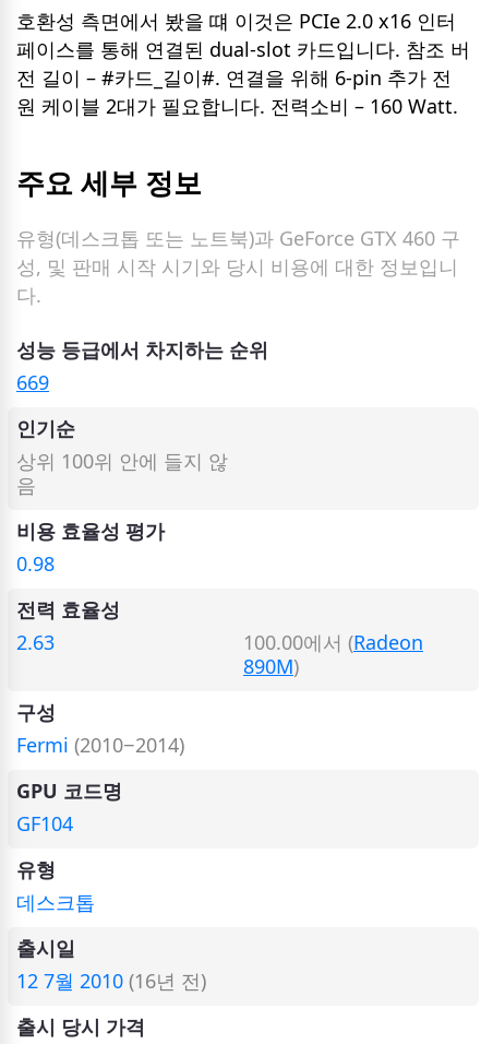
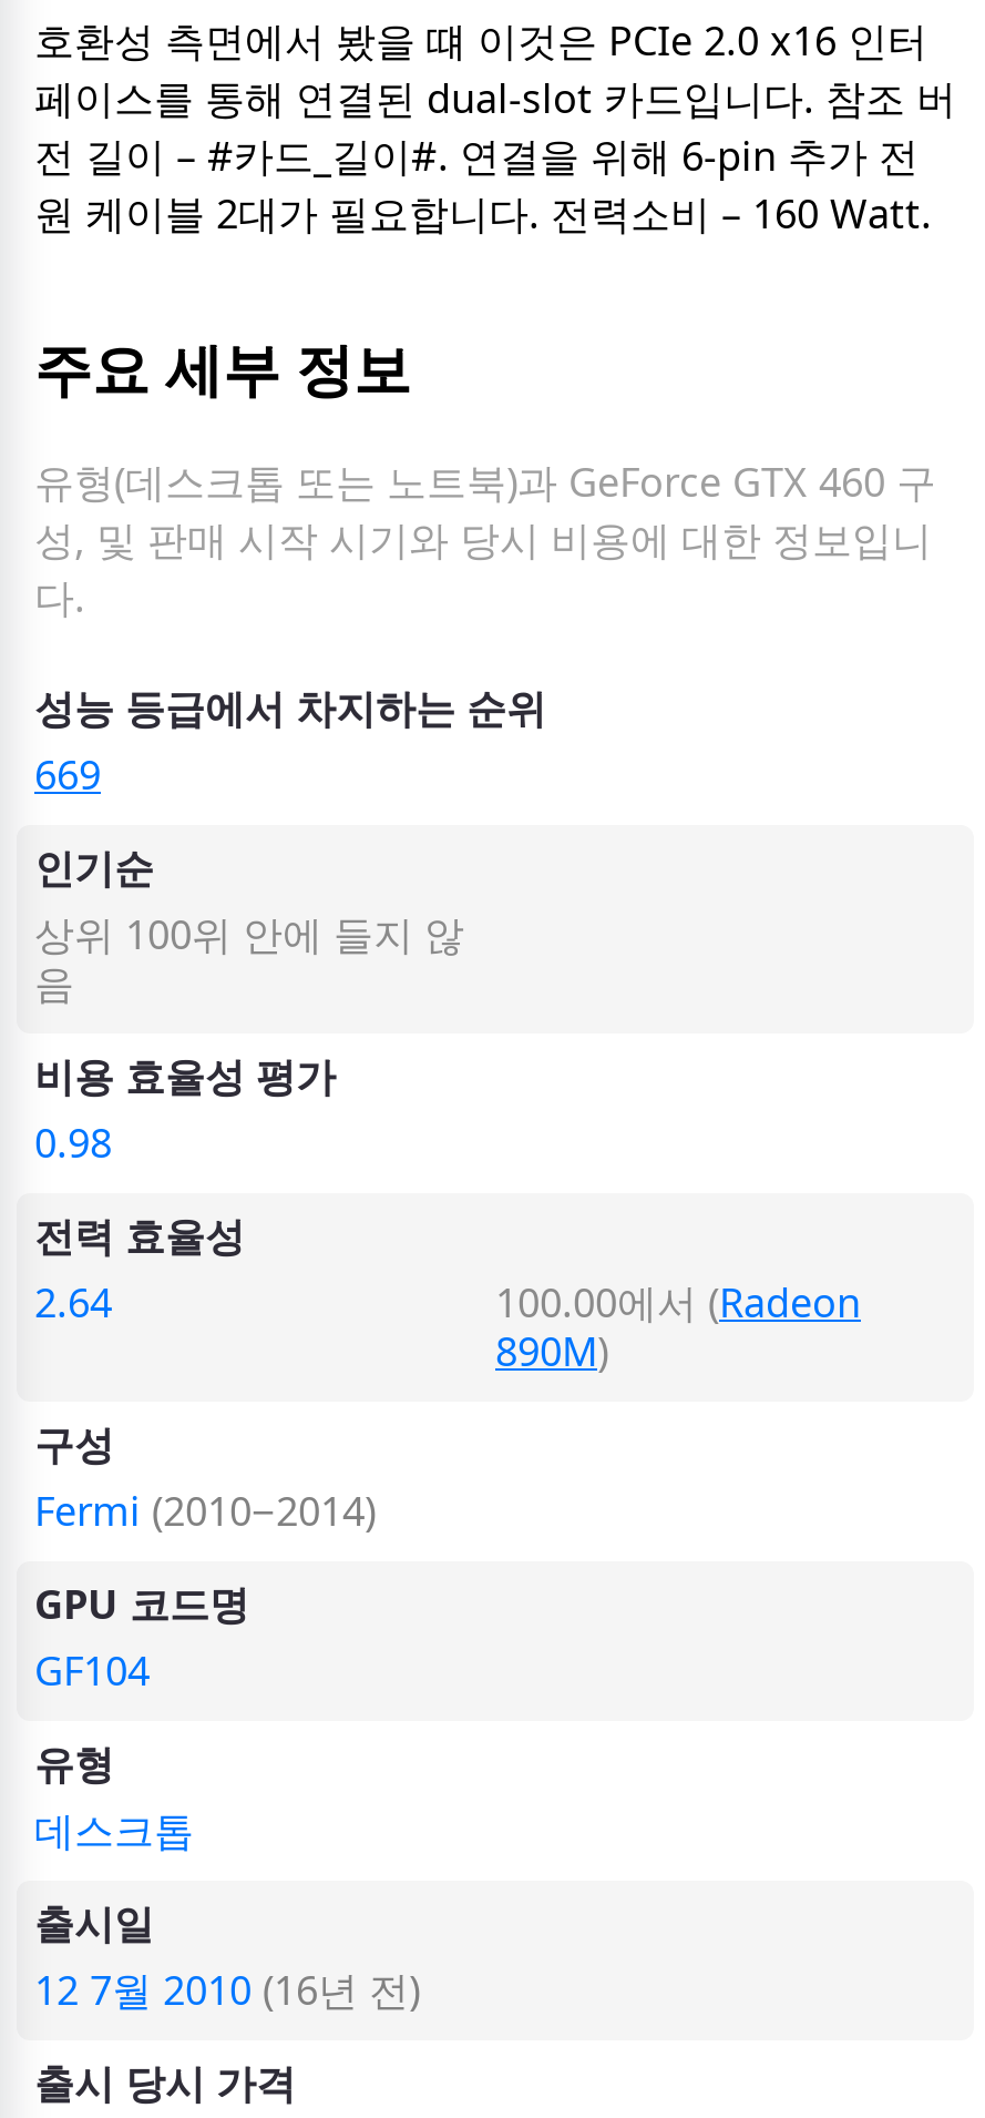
[16,629,55,655] 2.63 -> [34,1275,112,1328] 2.64

